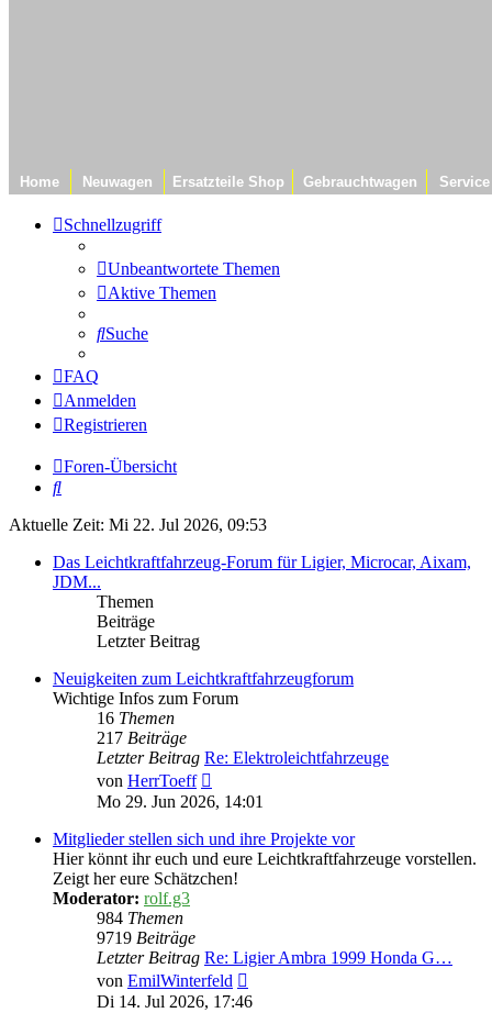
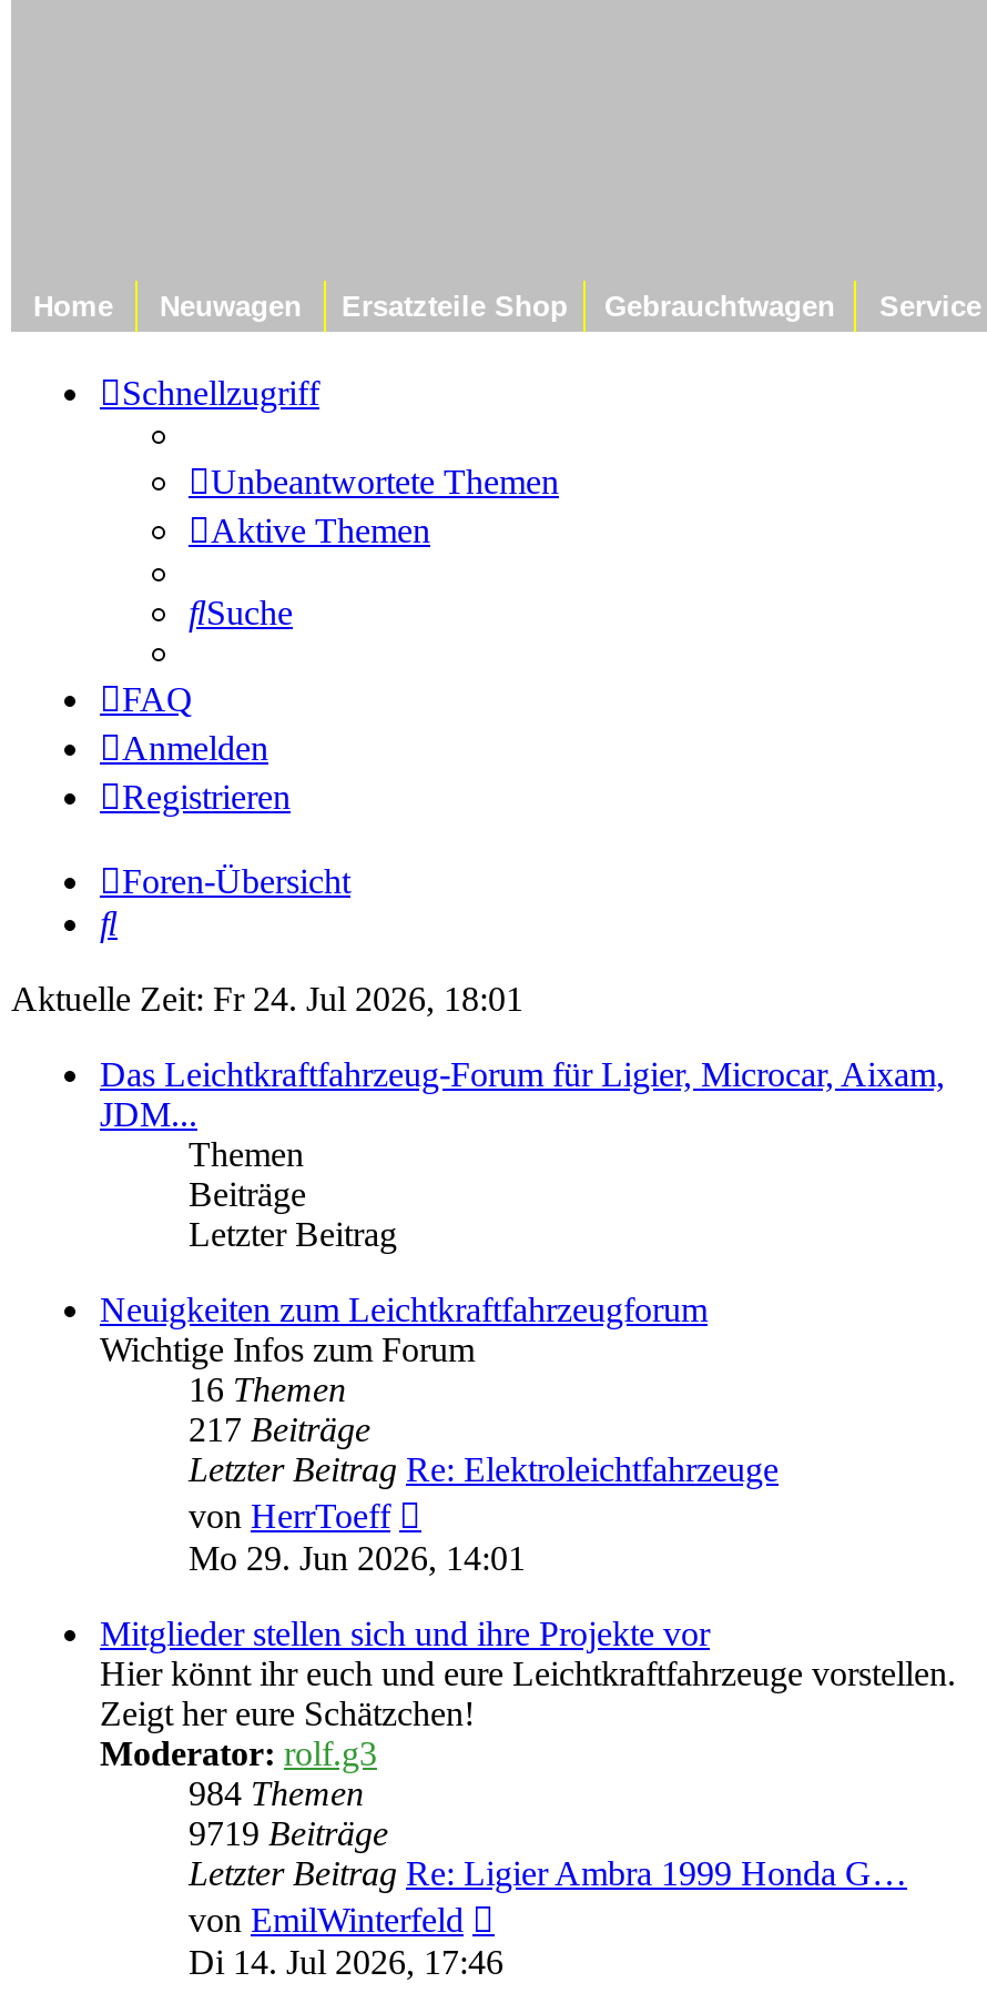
[9,515,267,534] Aktuelle Zeit: Mi 22. Jul 2026, 09:53 -> [11,980,523,1018] Aktuelle Zeit: Fr 24. Jul 2026, 18:01

